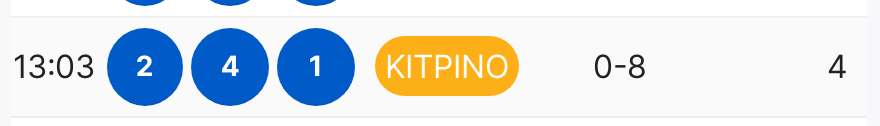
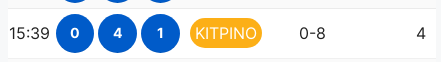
[13,45,95,85] 13:03 -> [9,22,50,42] 15:39
[136,47,154,81] 2 -> [70,23,80,40] 0

